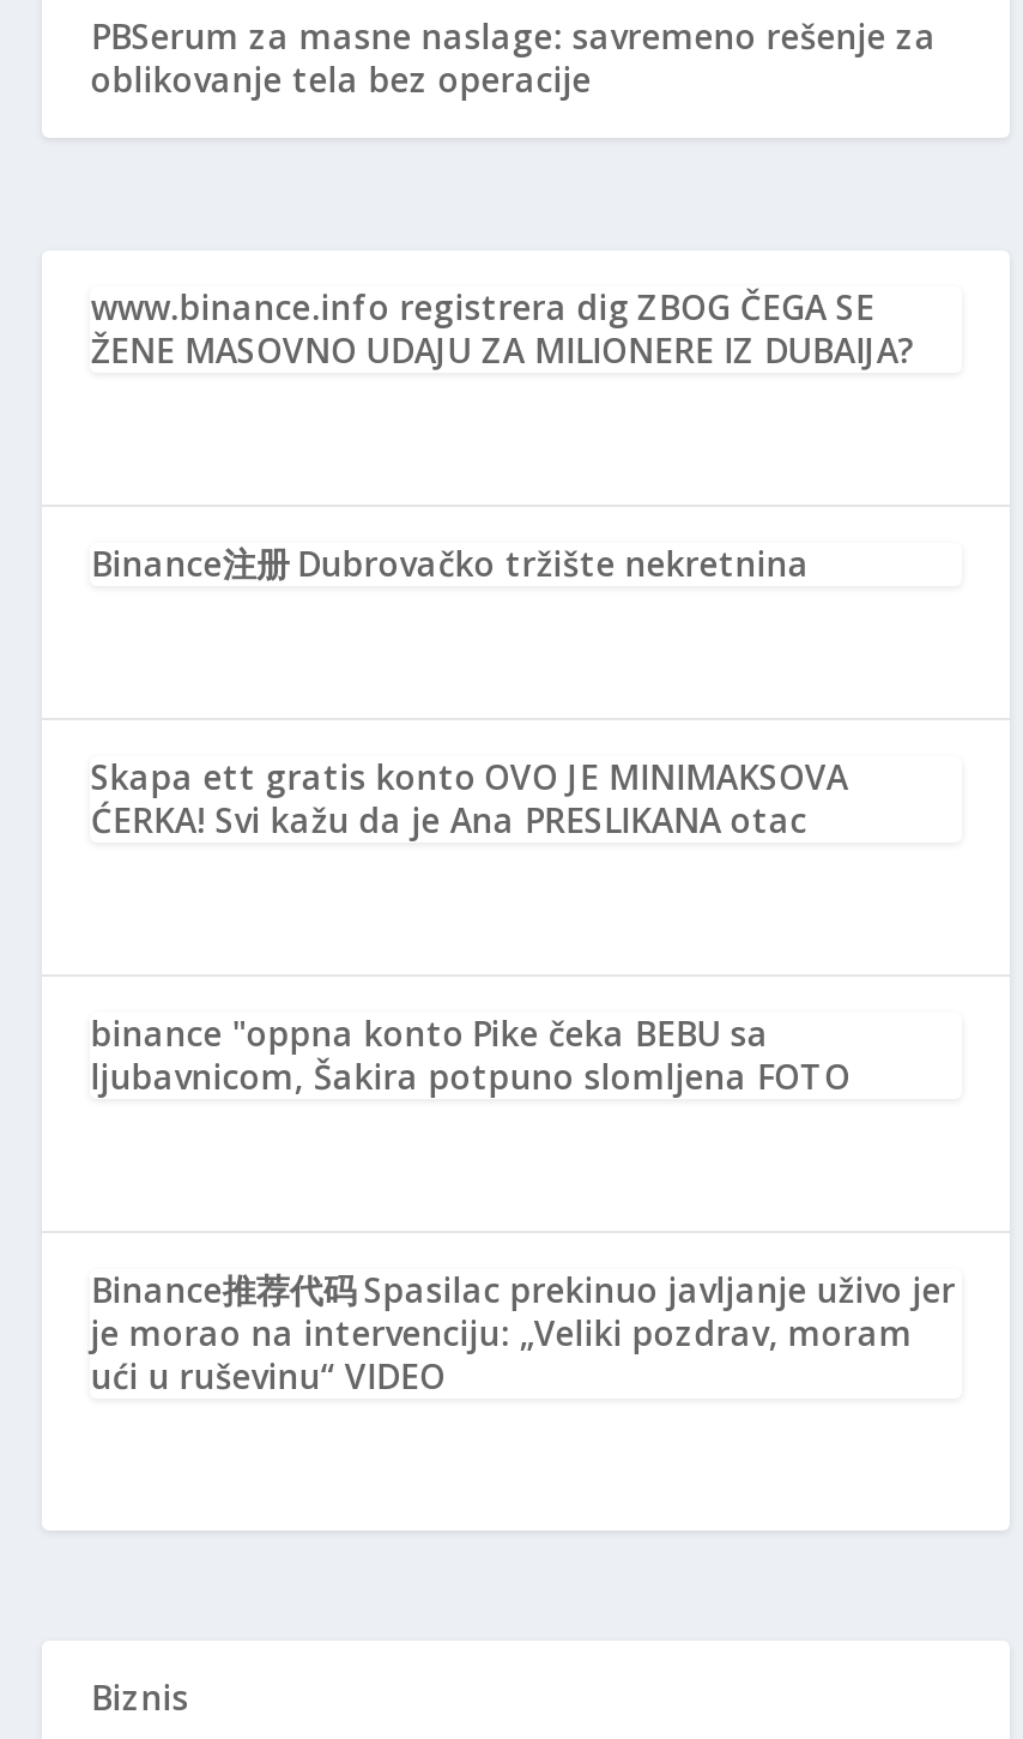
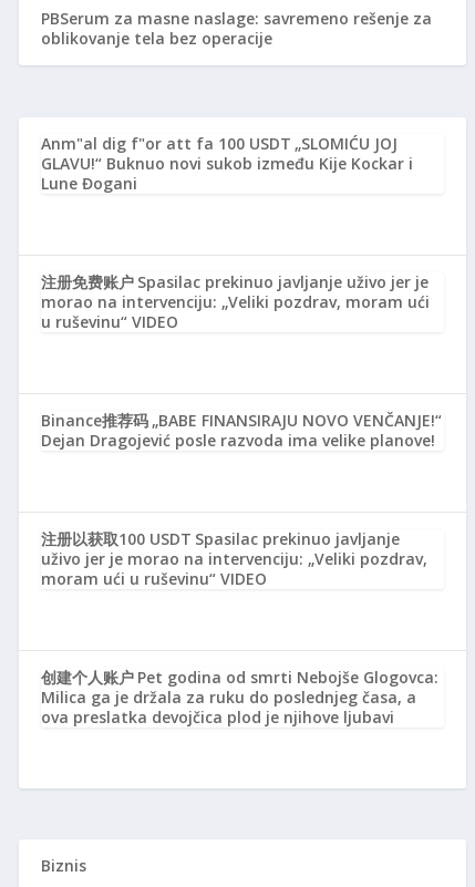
[91,284,915,372] www.binance.info registrera dig ZBOG ČEGA SE | ŽENE MASOVNO UDAJU ZA MILIONERE IZ DUBAIJA? -> [41,133,413,194] Anm"al dig f"or att fa 100 USDT „SLOMIĆU JOJ | GLAVU!“ Buknuo novi sukob između Kije Kockar i | Lune Đogani
[91,540,810,586] Binance注册 Dubrovačko tržište nekretnina -> [41,271,430,332] 注册免费账户 Spasilac prekinuo javljanje uživo jer je | morao na intervenciju: „Veliki pozdrav, moram ući | u ruševinu“ VIDEO
[91,753,848,842] Skapa ett gratis konto OVO JE MINIMAKSOVA | ĆERKA! Svi kažu da je Ana PRESLIKANA otac -> [41,410,442,450] Binance推荐码 „BABE FINANSIRAJU NOVO VENČANJE!“ | Dejan Dragojević posle razvoda ima velike planove!
[91,1010,850,1099] binance "oppna konto Pike čeka BEBU sa | ljubavnicom, Šakira potpuno slomljena FOTO -> [41,528,428,589] 注册以获取100 USDT Spasilac prekinuo javljanje | uživo jer je morao na intervenciju: „Veliki pozdrav, | moram ući u ruševinu“ VIDEO
[91,1266,956,1398] Binance推荐代码 Spasilac prekinuo javljanje uživo jer | je morao na intervenciju: „Veliki pozdrav, moram | ući u ruševinu“ VIDEO -> [41,666,439,727] 创建个人账户 Pet godina od smrti Nebojše Glogovca: | Milica ga je držala za ruku do poslednjeg časa, a | ova preslatka devojčica plod je njihove ljubavi

